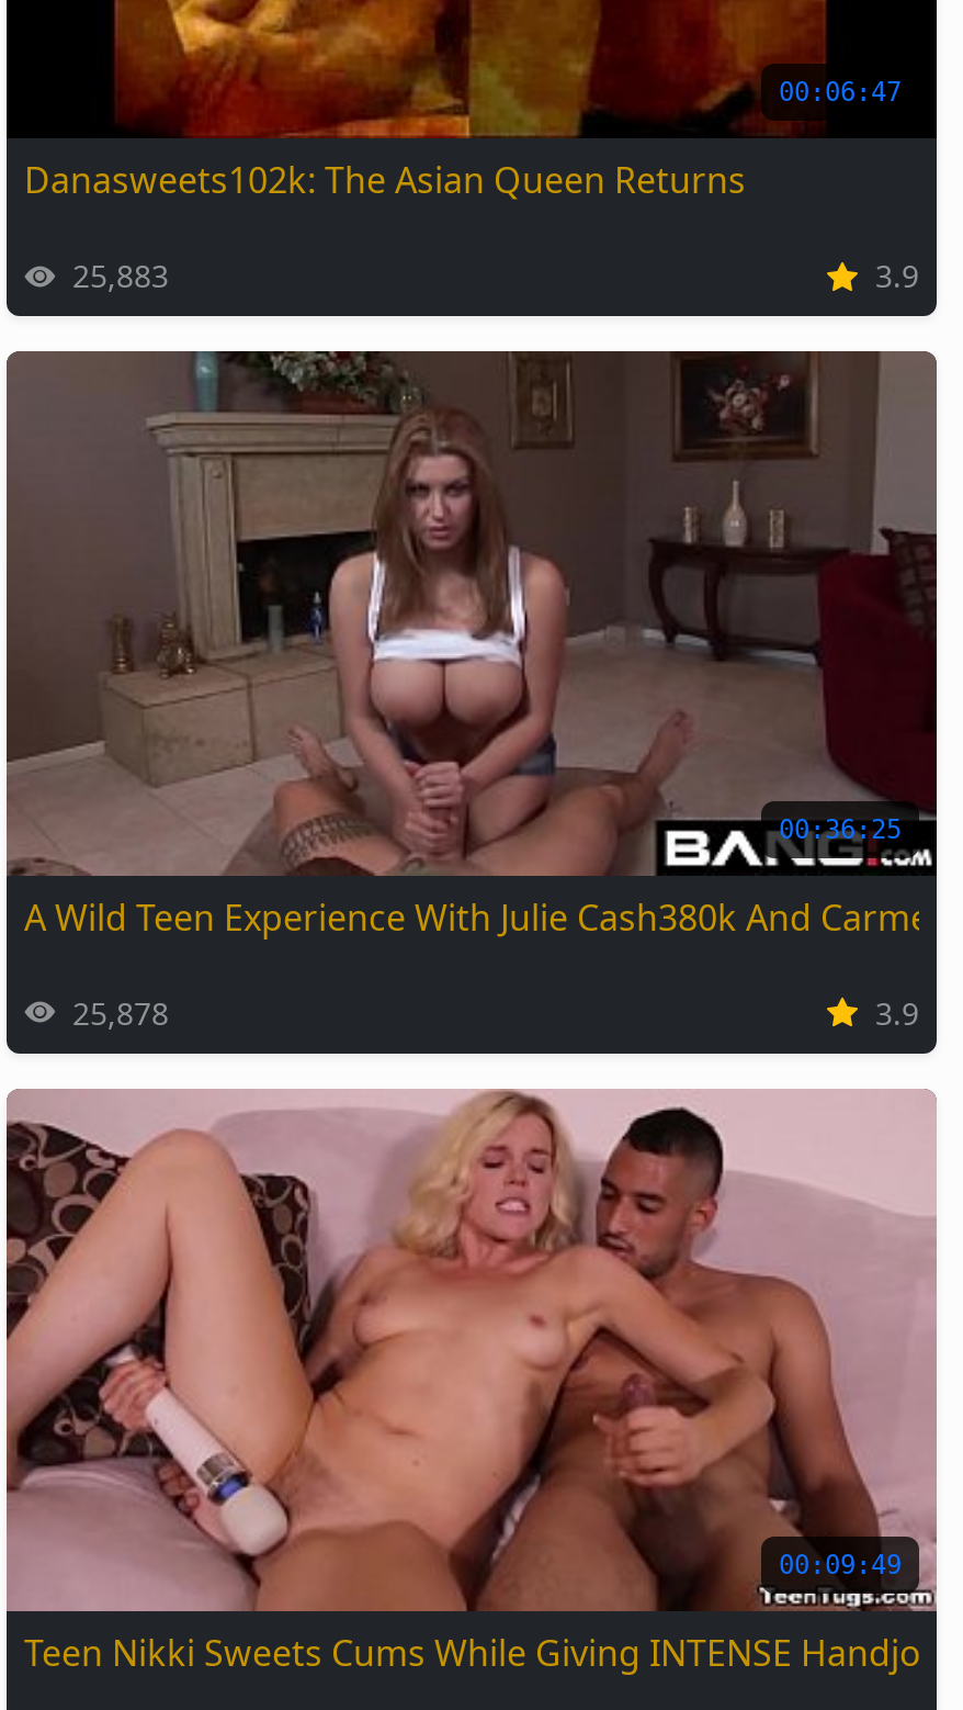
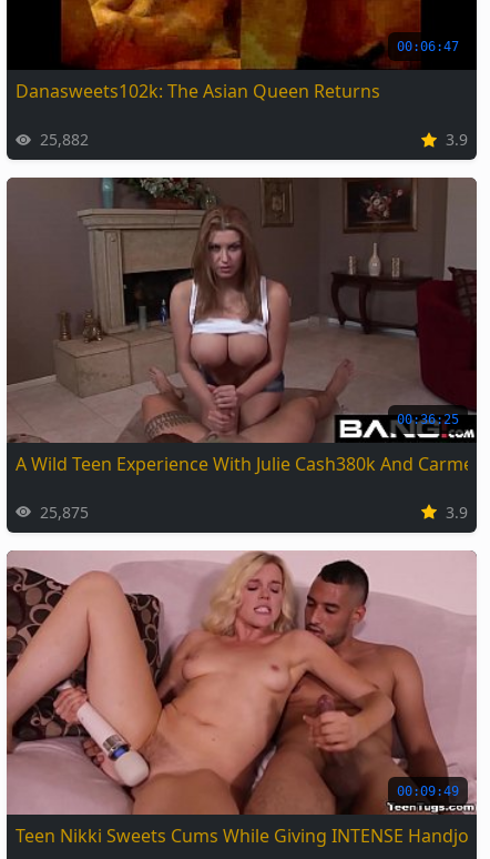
[64,255,169,296] 25,883 -> [35,129,89,150] 25,882
[64,991,169,1033] 25,878 -> [35,501,89,522] 25,875

